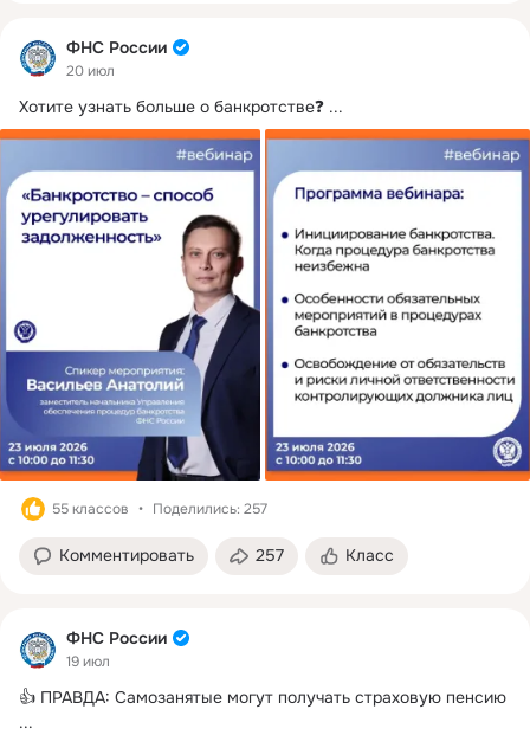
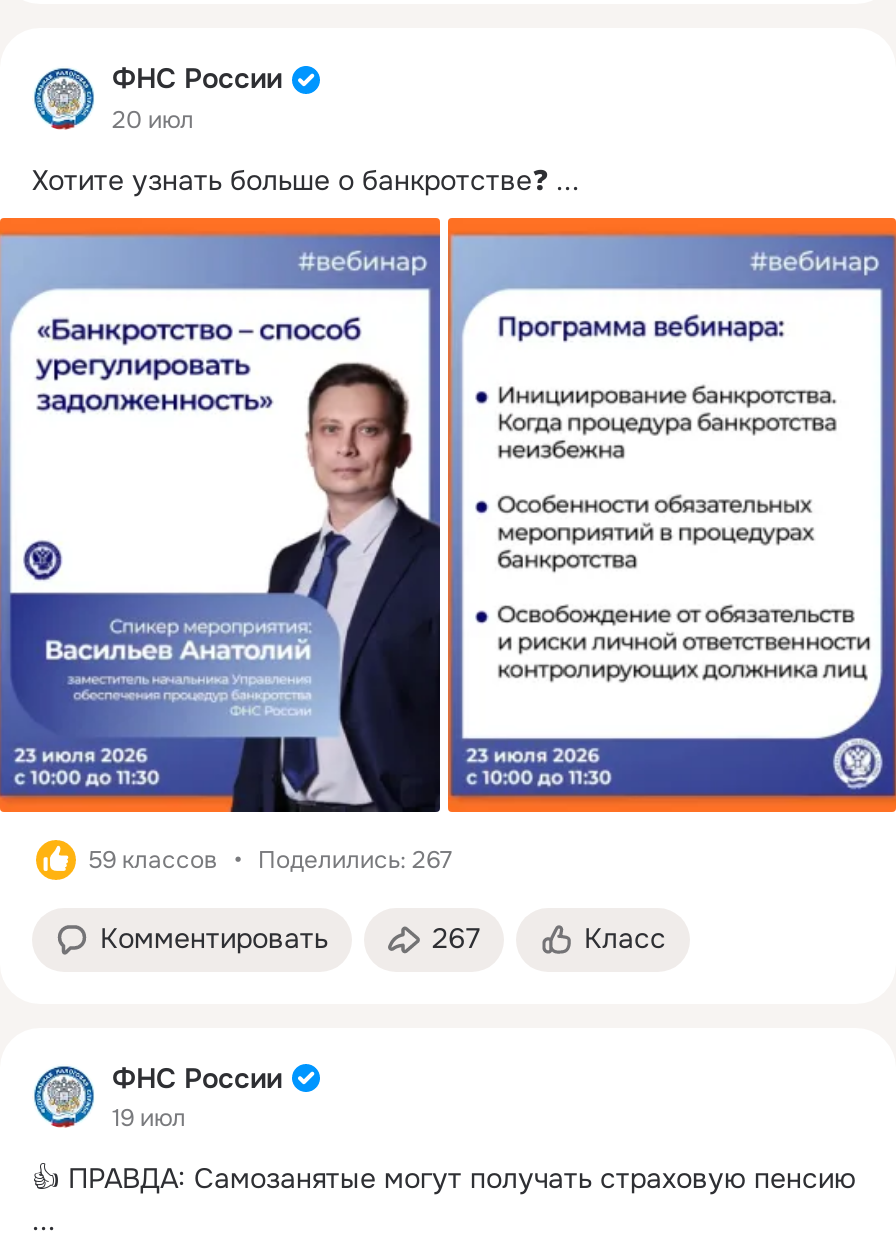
[52,499,129,518] 55 классов -> [88,844,218,876] 59 классов
[153,499,267,518] Поделились: 257 -> [258,844,452,876] Поделились: 267
[256,544,284,565] 257 -> [432,920,480,956] 267

